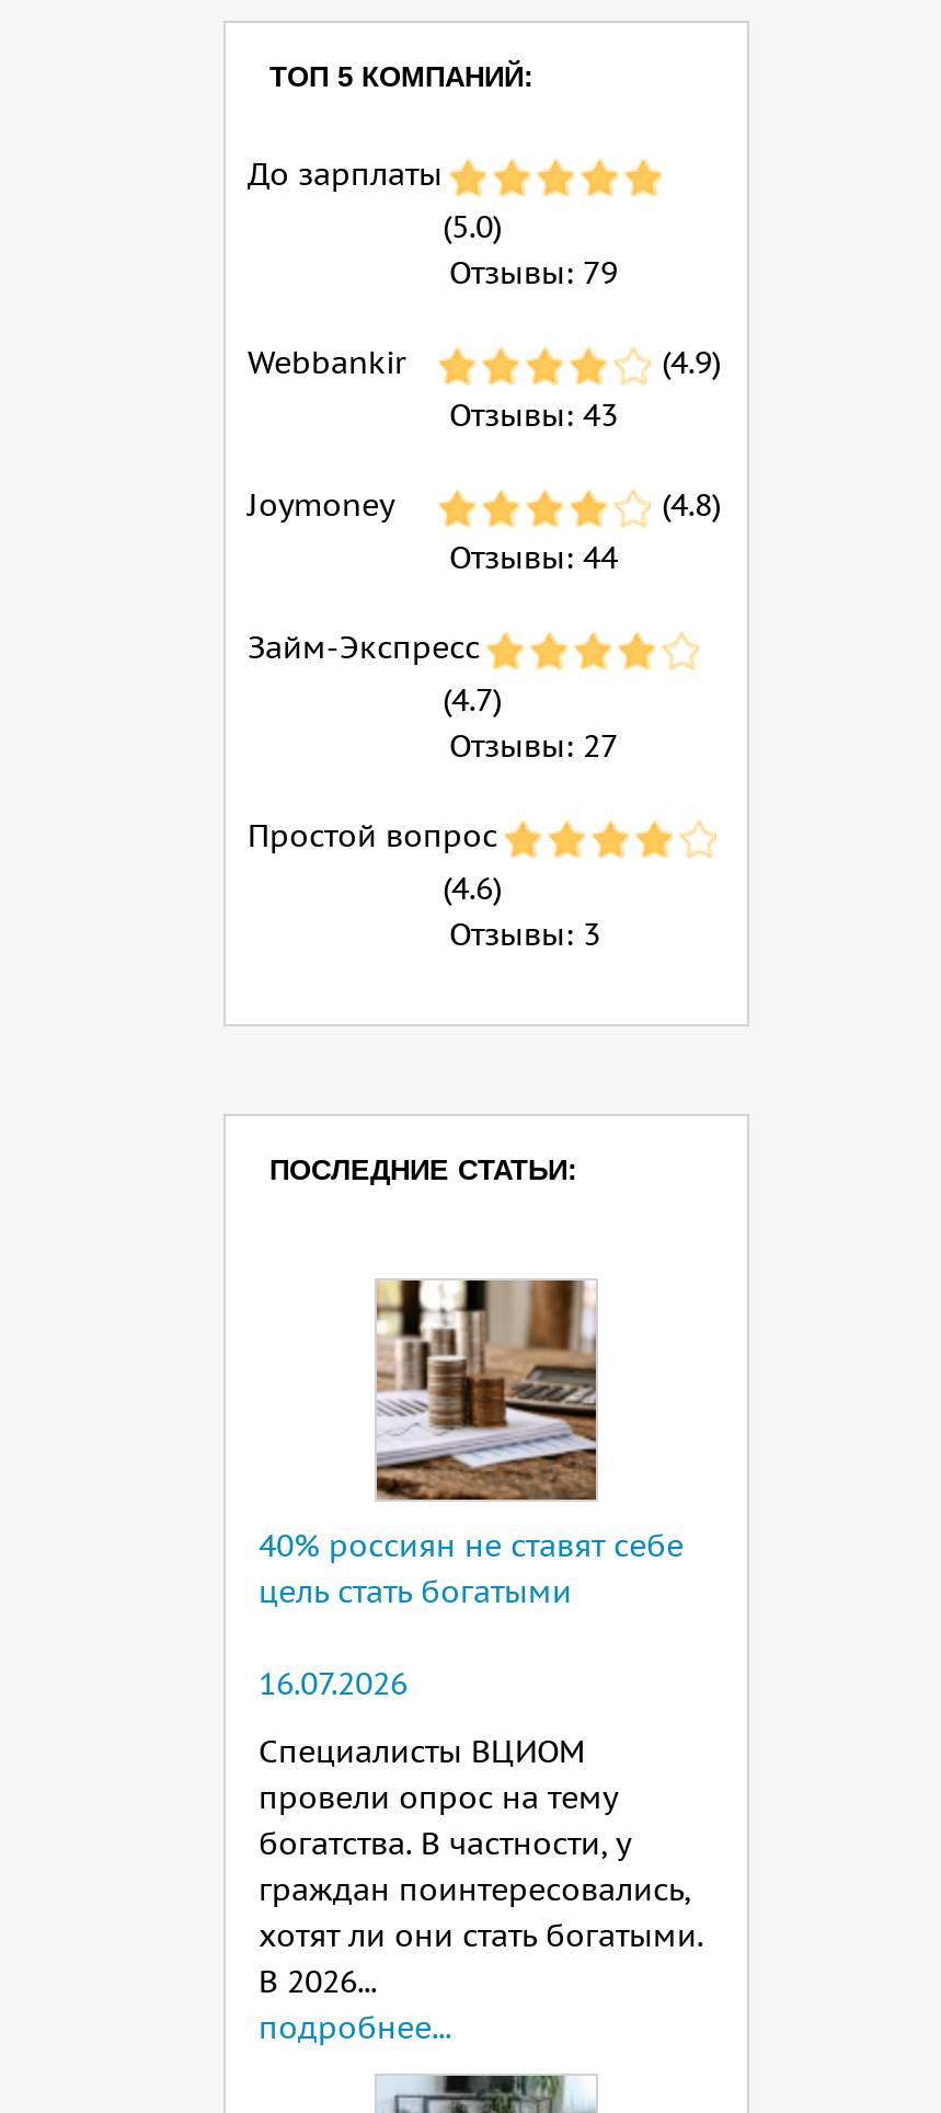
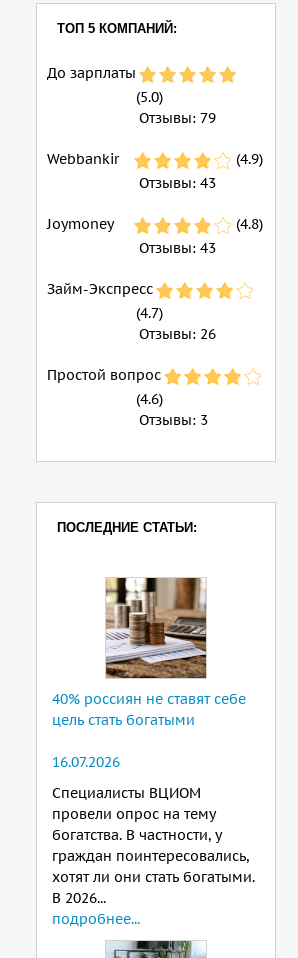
[449,538,618,577] Отзывы: 44 -> [139,239,216,257] Отзывы: 43
[449,726,618,766] Отзывы: 27 -> [139,325,216,343] Отзывы: 26

